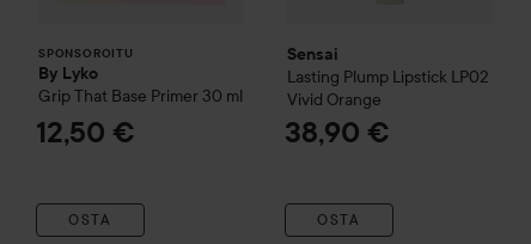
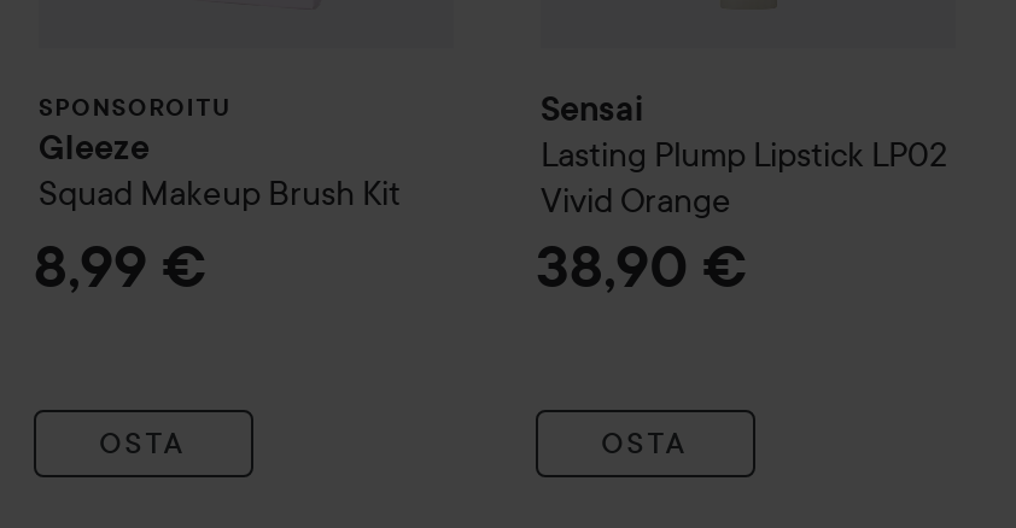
[36,64,243,150] By Lyko | Grip That Base Primer 30 ml | 12,50 € -> [34,128,401,302] Gleeze | Squad Makeup Brush Kit | 8,99 €

